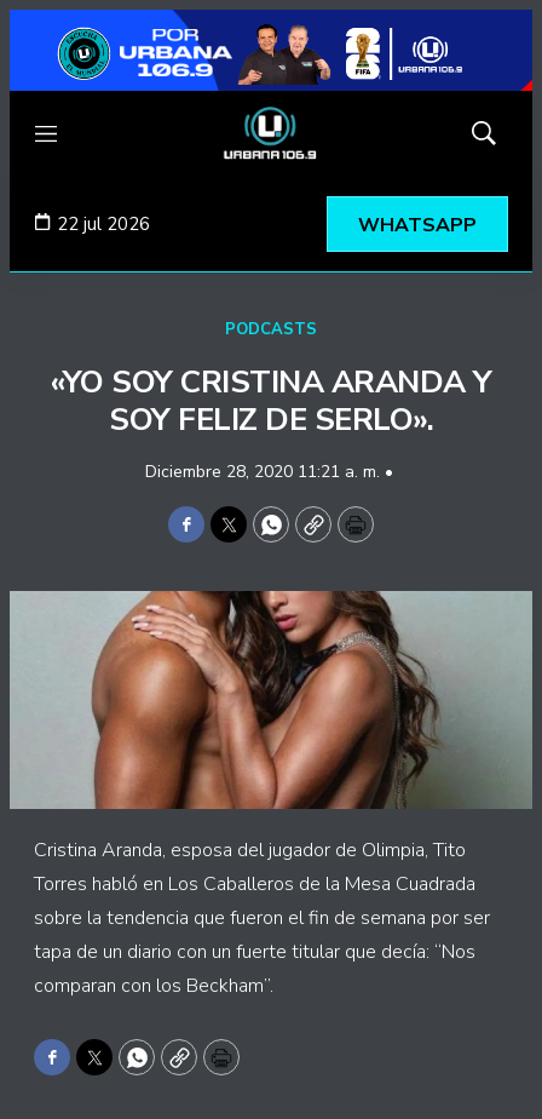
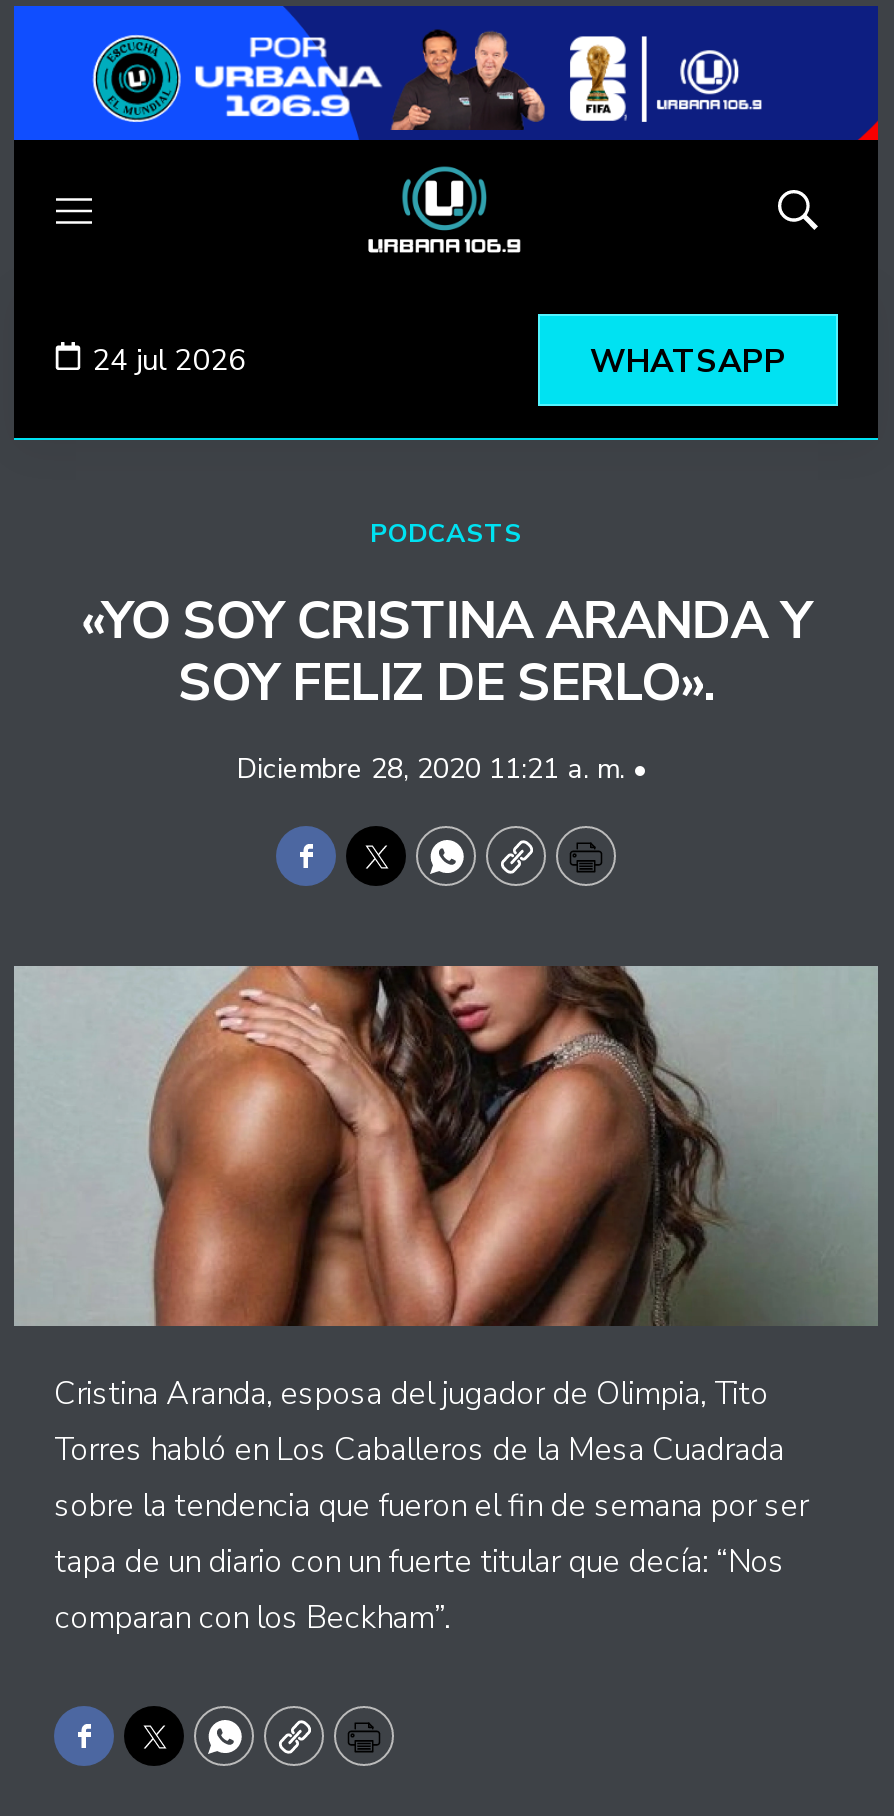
[57,212,150,236] 22 jul 2026 -> [92,339,246,379] 24 jul 2026

